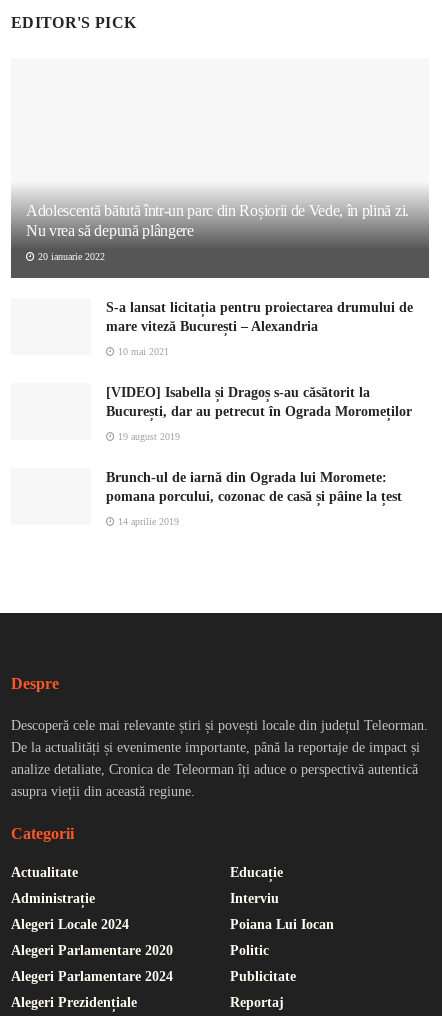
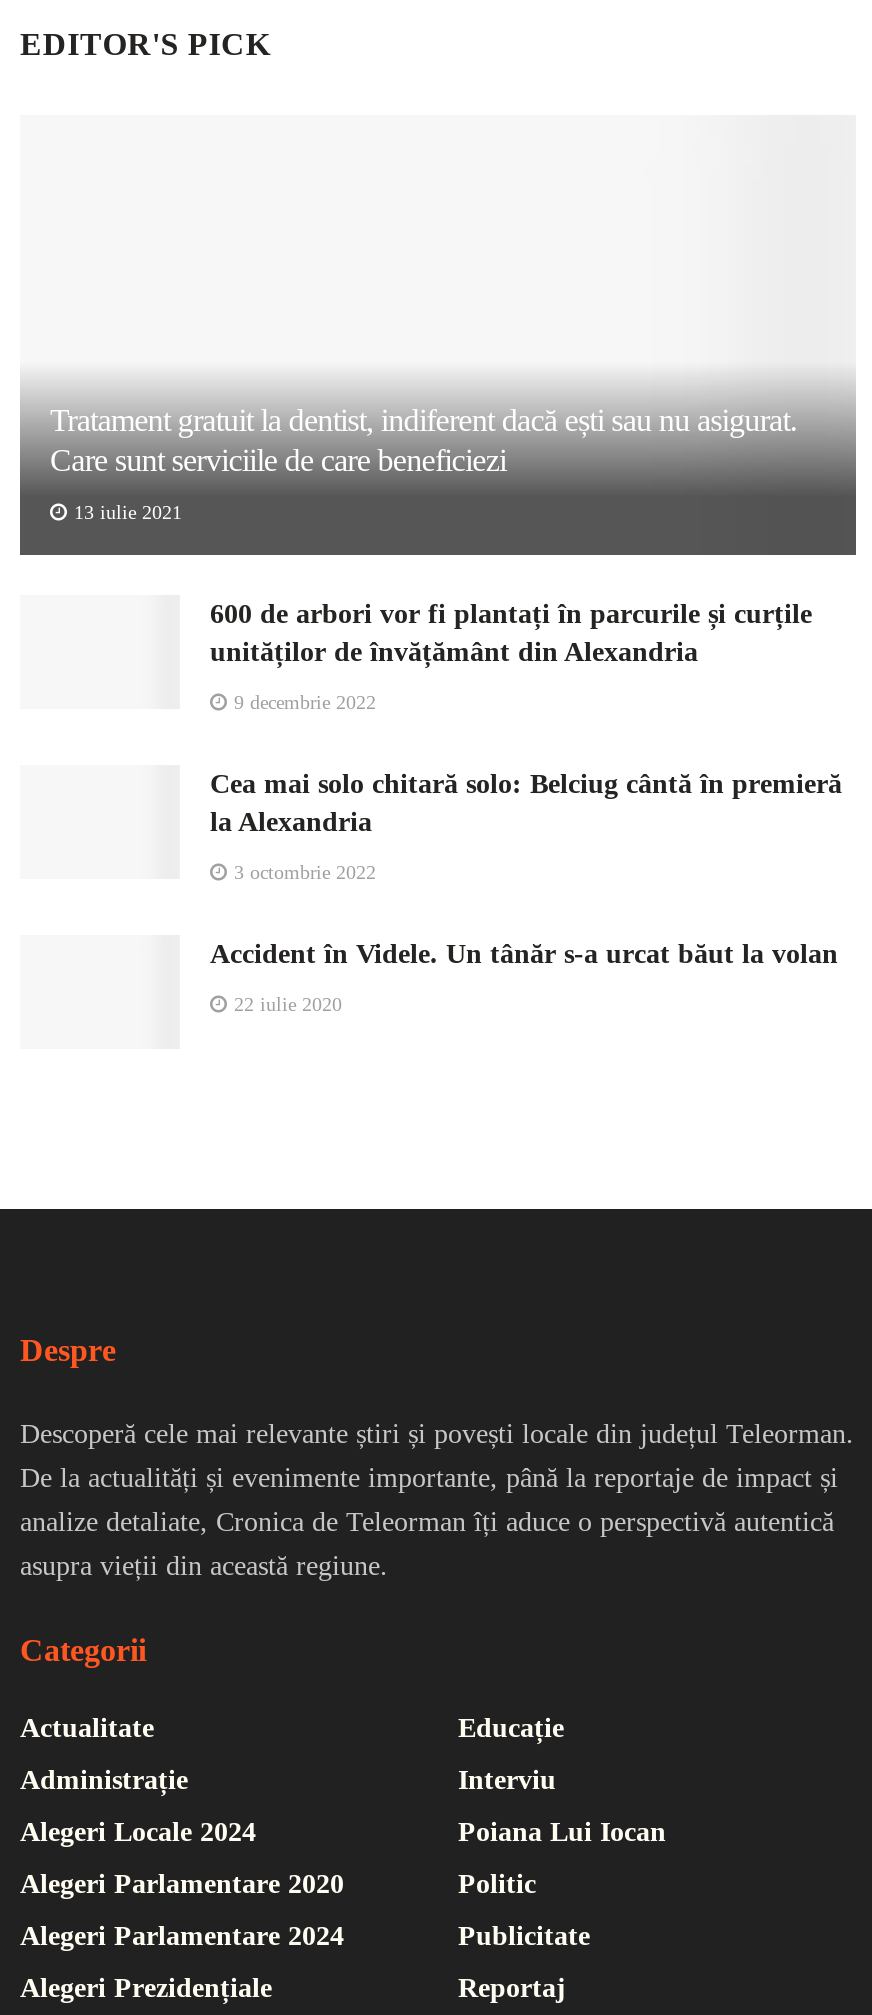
[26,202,409,239] Adolescentă bătută într-un parc din Roșiorii de Vede, în plină zi. | Nu vrea să depună plângere -> [50,403,797,477] Tratament gratuit la dentist, indiferent dacă ești sau nu asigurat. | Care sunt serviciile de care beneficiezi
[35,251,105,262] 20 ianuarie 2022 -> [68,501,182,523] 13 iulie 2021
[106,300,413,334] S-a lansat licitația pentru proiectarea drumului de | mare viteză București – Alexandria -> [210,599,812,667] 600 de arbori vor fi plantați în parcurile și curțile | unităților de învățământ din Alexandria
[115,346,169,357] 10 mai 2021 -> [228,691,376,713] 9 decembrie 2022
[106,385,412,419] [VIDEO] Isabella și Dragoș s-au căsătorit la | București, dar au petrecut în Ograda Moromeților -> [210,769,842,837] Cea mai solo chitară solo: Belciug cântă în premieră | la Alexandria
[115,431,180,442] 19 august 2019 -> [228,861,376,883] 3 octombrie 2022
[106,470,402,504] Brunch-ul de iarnă din Ograda lui Moromete: | pomana porcului, cozonac de casă și pâine la țest -> [210,939,838,969] Accident în Videle. Un tânăr s-a urcat băut la volan
[115,516,179,527] 14 aprilie 2019 -> [228,993,342,1015] 22 iulie 2020

